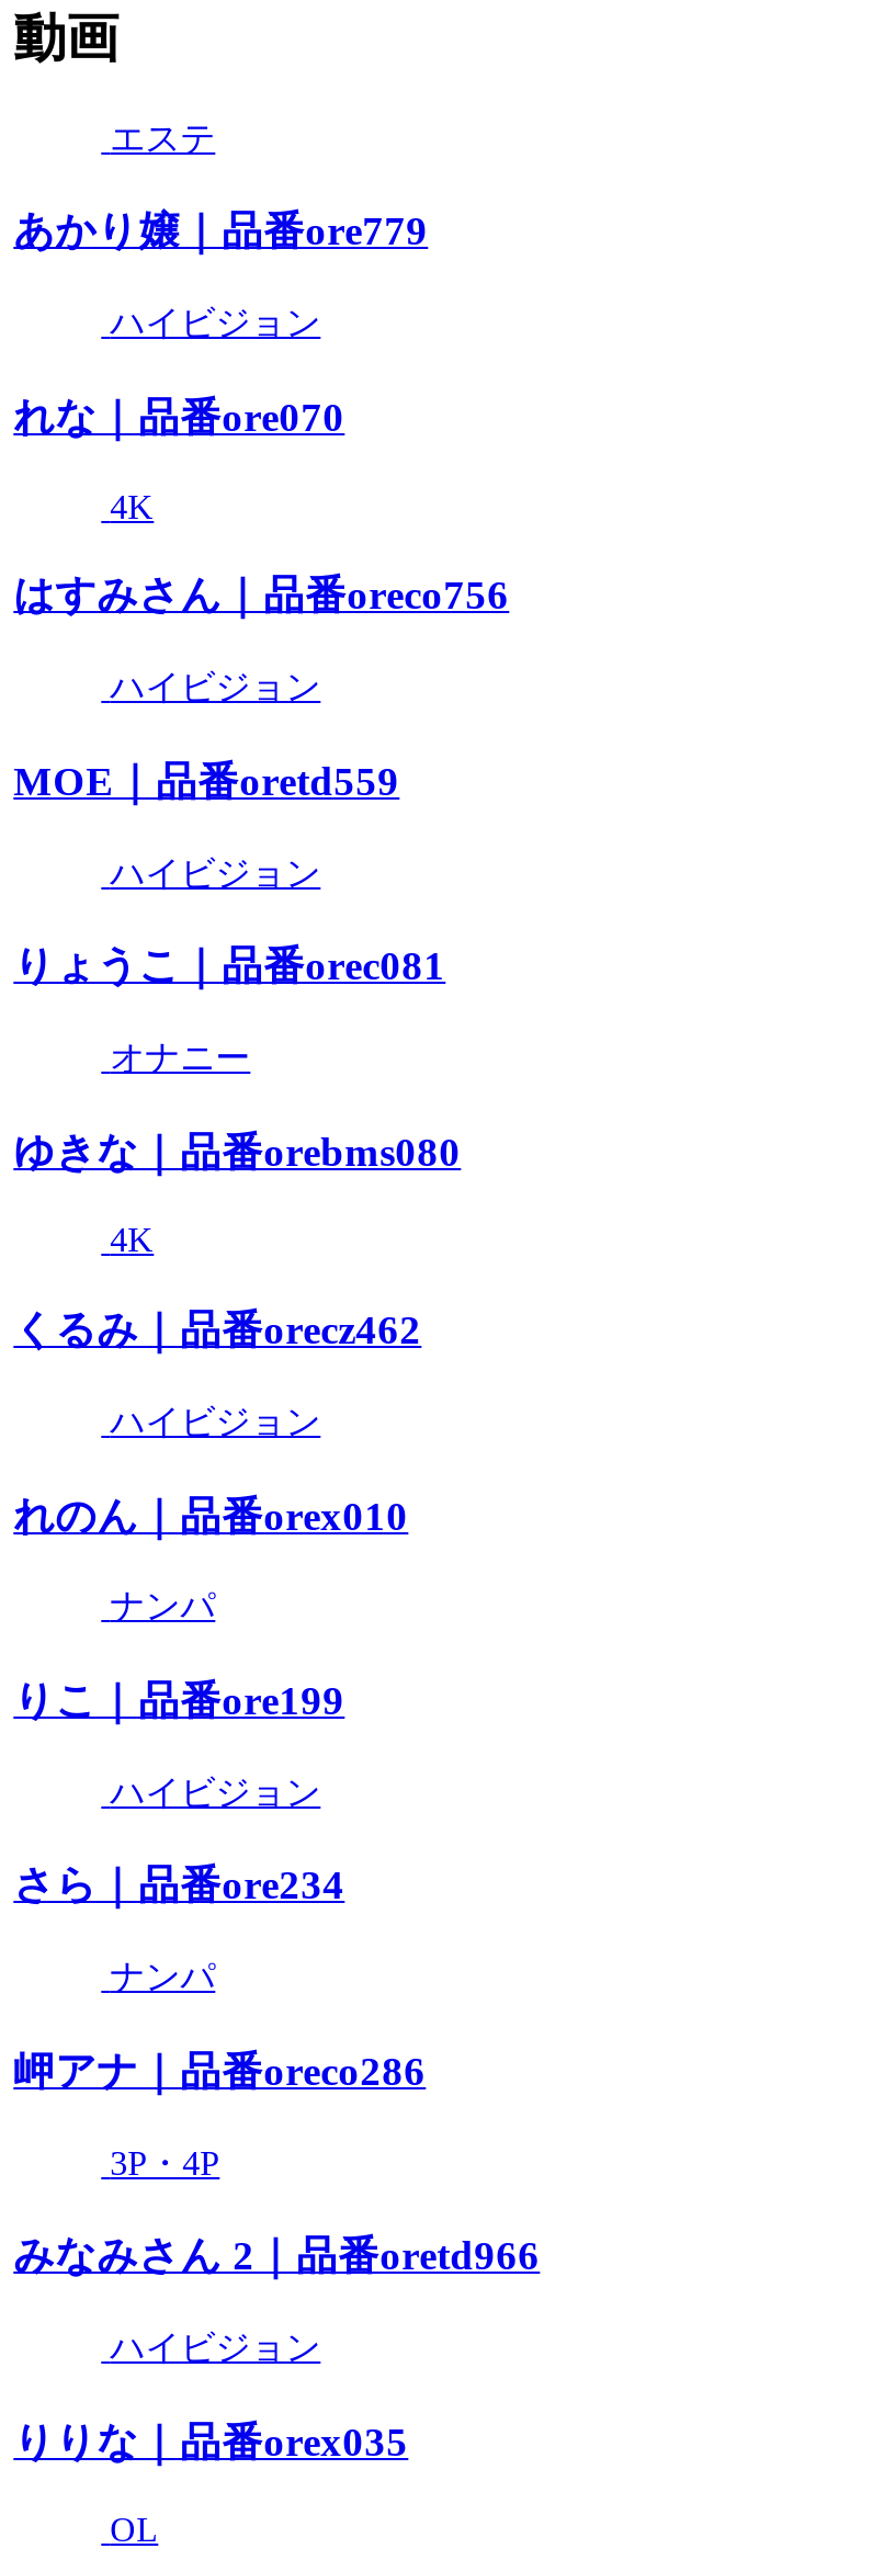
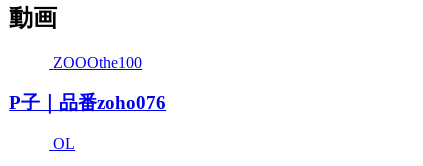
[14,119,540,2464] エステ | あかり嬢｜品番ore779 | ハイビジョン | れな｜品番ore070 | 4K | はすみさん｜品番oreco756 | ハイビジョン | MOE｜品番oretd559 | ハイビジョン | りょうこ｜品番orec081 | オナニー | ゆきな｜品番orebms080 | 4K | くるみ｜品番orecz462 | ハイビジョン | れのん｜品番orex010 | ナンパ | りこ｜品番ore199 | ハイビジョン | さら｜品番ore234 | ナンパ | 岬アナ｜品番oreco286 | 3P・4P | みなみさん 2｜品番oretd966 | ハイビジョン | りりな｜品番orex035 -> [9,54,166,113] ZOOOthe100 | P子｜品番zoho076

